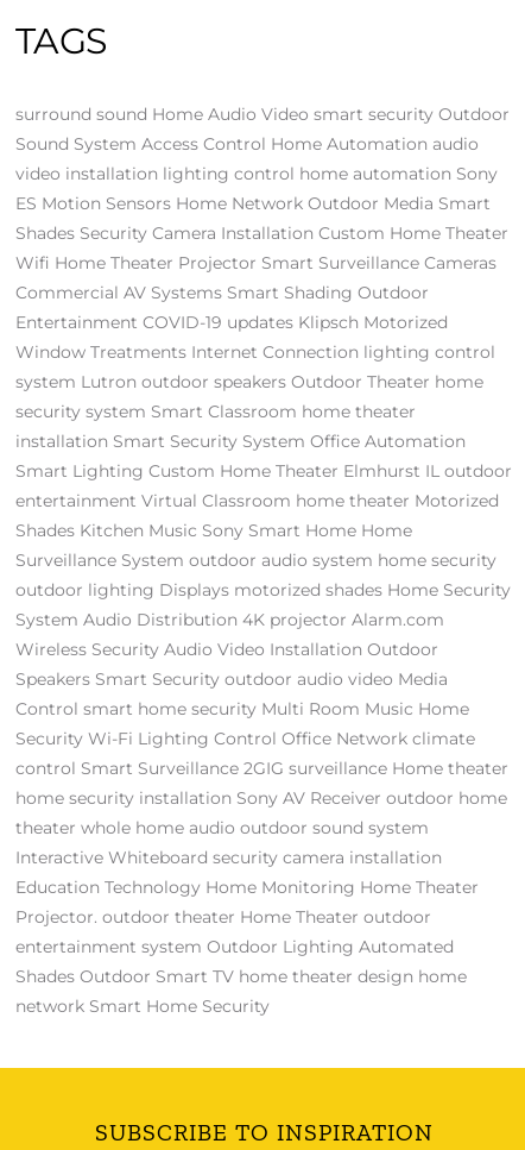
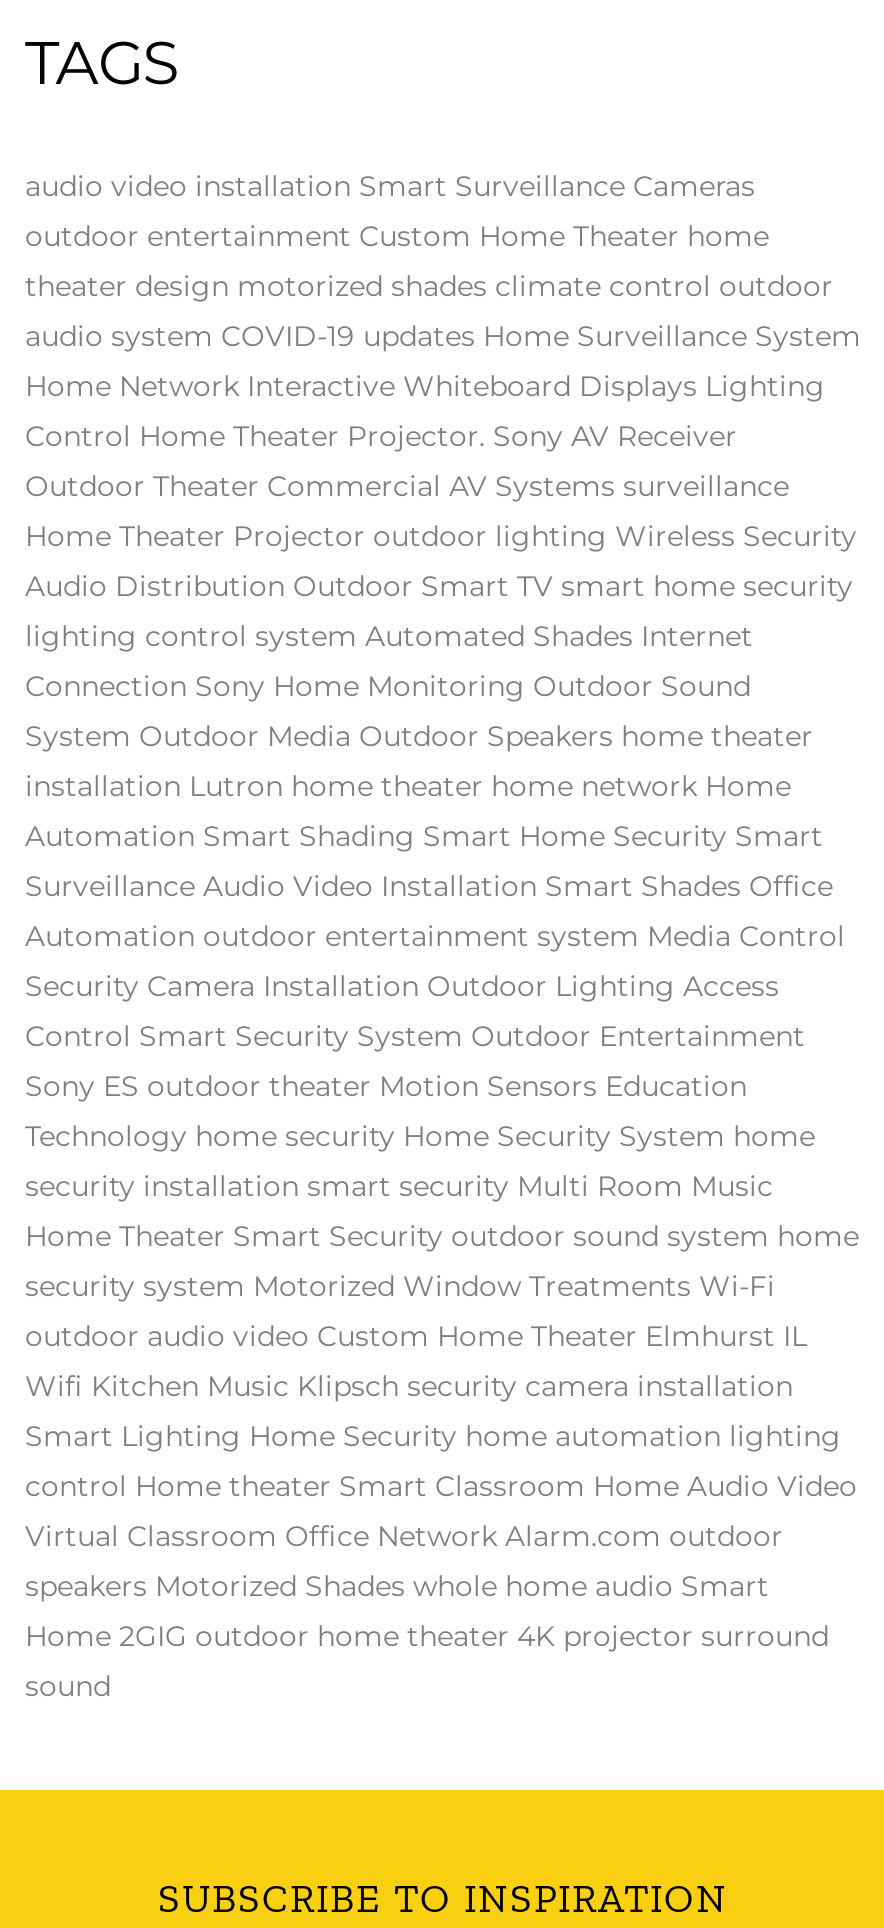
[15,103,512,1017] surround sound Home Audio Video smart security Outdoor | Sound System Access Control Home Automation audio | video installation lighting control home automation Sony | ES Motion Sensors Home Network Outdoor Media Smart | Shades Security Camera Installation Custom Home Theater | Wifi Home Theater Projector Smart Surveillance Cameras | Commercial AV Systems Smart Shading Outdoor | Entertainment COVID-19 updates Klipsch Motorized | Window Treatments Internet Connection lighting control | system Lutron outdoor speakers Outdoor Theater home | security system Smart Classroom home theater | installation Smart Security System Office Automation | Smart Lighting Custom Home Theater Elmhurst IL outdoor | entertainment Virtual Classroom home theater Motorized | Shades Kitchen Music Sony Smart Home Home | Surveillance System outdoor audio system home security | outdoor lighting Displays motorized shades Home Security | System Audio Distribution 4K projector Alarm.com | Wireless Security Audio Video Installation Outdoor | Speakers Smart Security outdoor audio video Media | Control smart home security Multi Room Music Home | Security Wi-Fi Lighting Control Office Network climate | control Smart Surveillance 2GIG surveillance Home theater | home security installation Sony AV Receiver outdoor home | theater whole home audio outdoor sound system | Interactive Whiteboard security camera installation | Education Technology Home Monitoring Home Theater | Projector. outdoor theater Home Theater outdoor | entertainment system Outdoor Lighting Automated | Shades Outdoor Smart TV home theater design home | network Smart Home Security -> [25,168,861,1704] audio video installation Smart Surveillance Cameras | outdoor entertainment Custom Home Theater home | theater design motorized shades climate control outdoor | audio system COVID-19 updates Home Surveillance System | Home Network Interactive Whiteboard Displays Lighting | Control Home Theater Projector. Sony AV Receiver | Outdoor Theater Commercial AV Systems surveillance | Home Theater Projector outdoor lighting Wireless Security | Audio Distribution Outdoor Smart TV smart home security | lighting control system Automated Shades Internet | Connection Sony Home Monitoring Outdoor Sound | System Outdoor Media Outdoor Speakers home theater | installation Lutron home theater home network Home | Automation Smart Shading Smart Home Security Smart | Surveillance Audio Video Installation Smart Shades Office | Automation outdoor entertainment system Media Control | Security Camera Installation Outdoor Lighting Access | Control Smart Security System Outdoor Entertainment | Sony ES outdoor theater Motion Sensors Education | Technology home security Home Security System home | security installation smart security Multi Room Music | Home Theater Smart Security outdoor sound system home | security system Motorized Window Treatments Wi-Fi | outdoor audio video Custom Home Theater Elmhurst IL | Wifi Kitchen Music Klipsch security camera installation | Smart Lighting Home Security home automation lighting | control Home theater Smart Classroom Home Audio Video | Virtual Classroom Office Network Alarm.com outdoor | speakers Motorized Shades whole home audio Smart | Home 2GIG outdoor home theater 4K projector surround | sound

